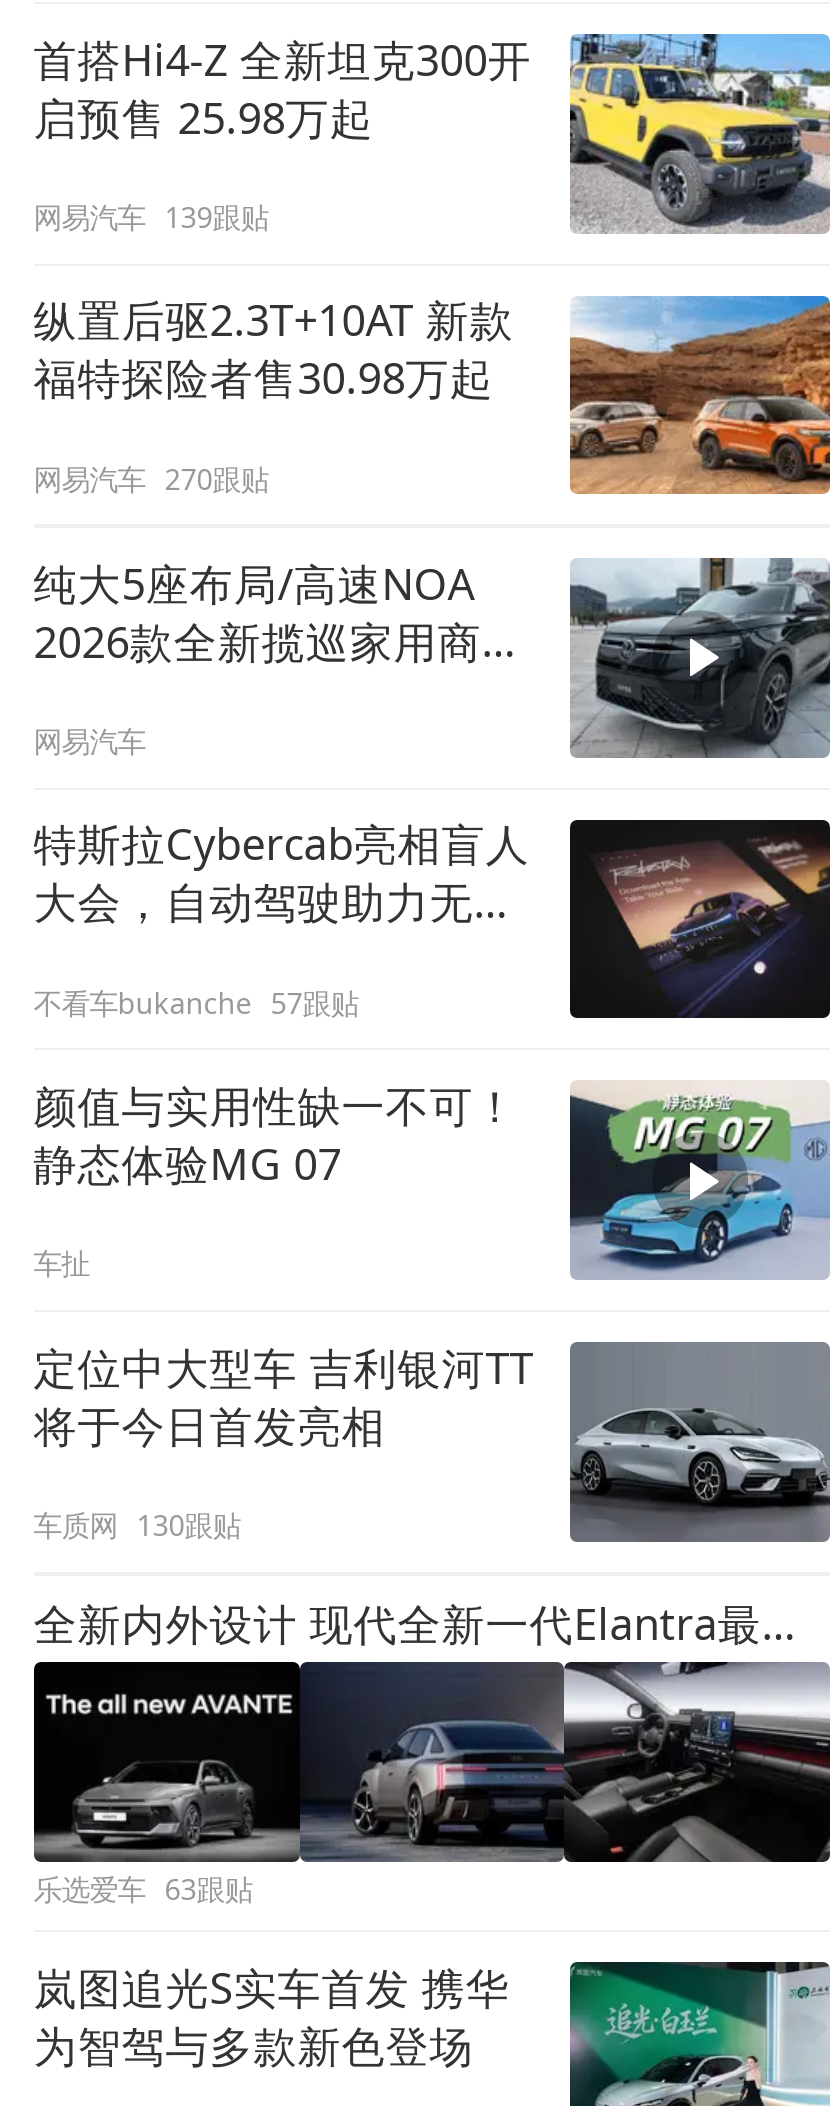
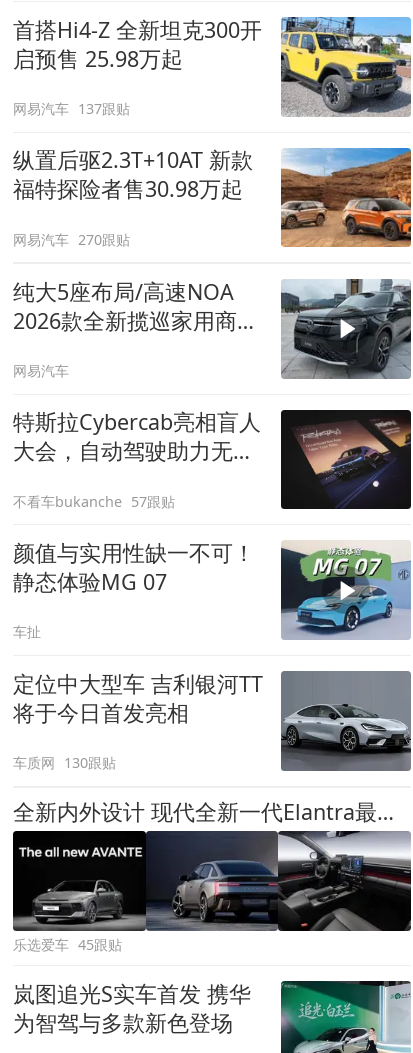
[33,198,269,236] 网易汽车 139跟贴 -> [13,99,130,118] 网易汽车 137跟贴
[33,1871,253,1909] 乐选爱车 63跟贴 -> [13,935,122,954] 乐选爱车 45跟贴

